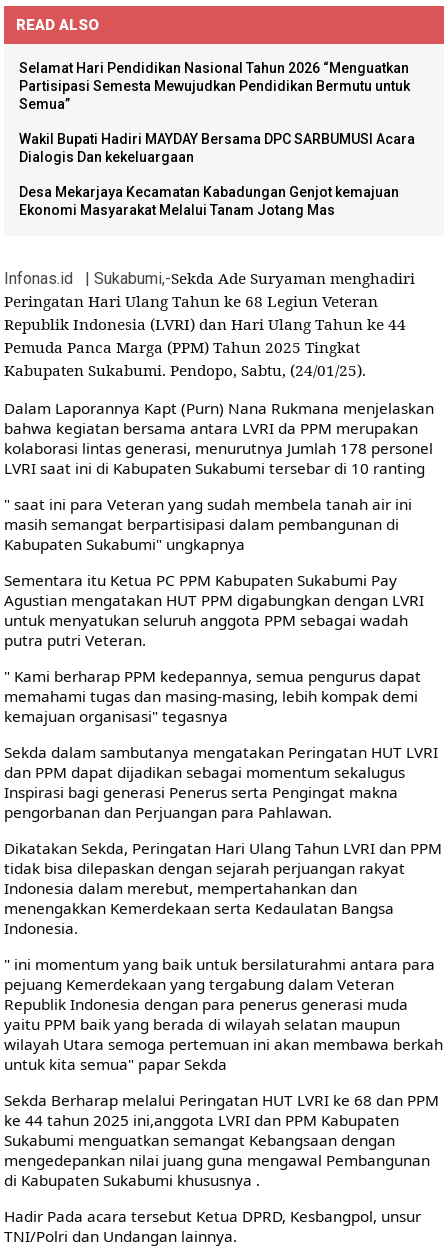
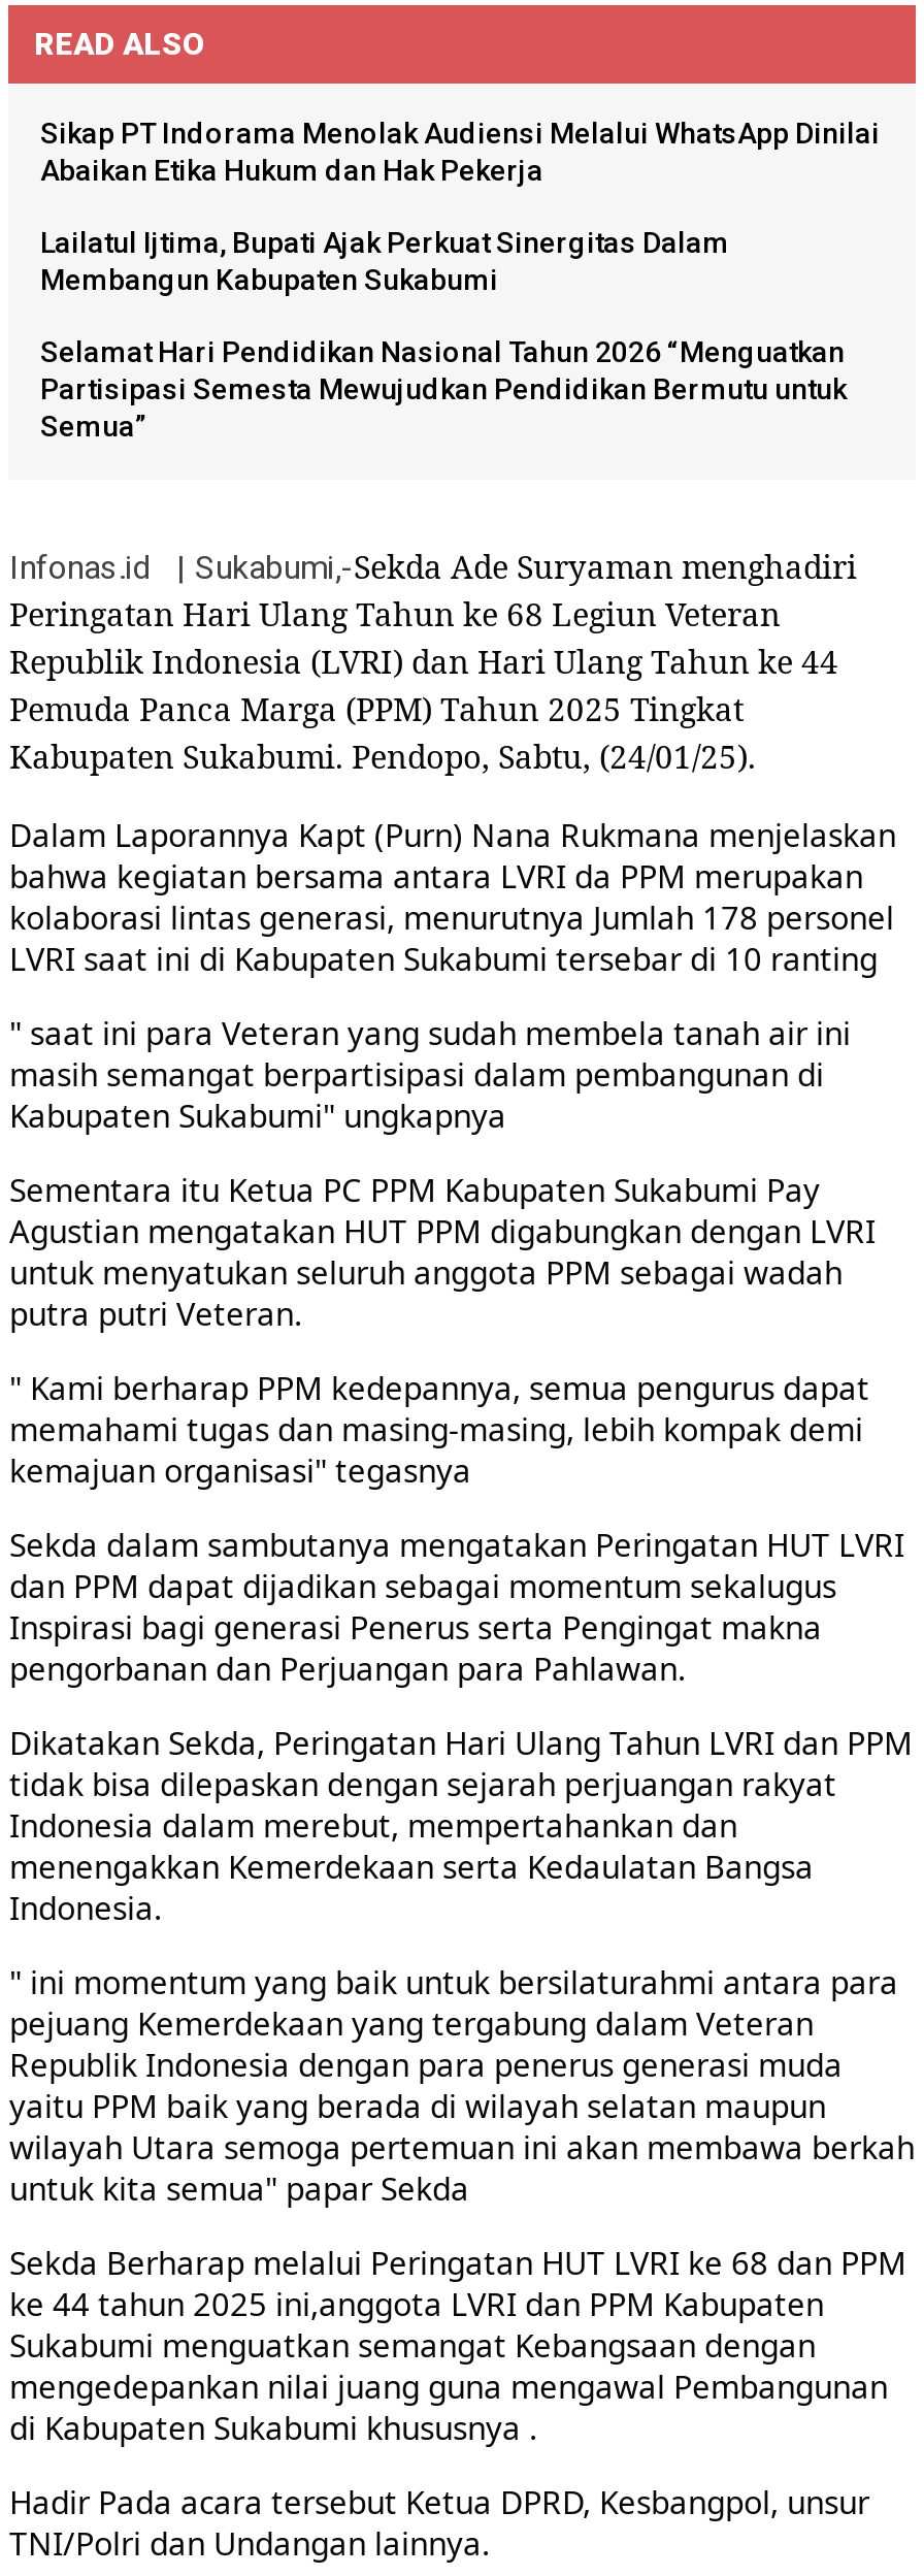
none -> [40,116,880,295] Sikap PT Indorama Menolak Audiensi Melalui WhatsApp Dinilai | Abaikan Etika Hukum dan Hak Pekerja | Lailatul Ijtima, Bupati Ajak Perkuat Sinergitas Dalam | Membangun Kabupaten Sukabumi
moved [19,60,410,112] -> [40,335,847,442]: Selamat Hari Pendidikan Nasional Tahun 2026 “Menguatkan | Partisipasi Semesta Mewujudkan Pendidikan Bermutu untuk | Semua”
[19,131,415,218] Wakil Bupati Hadiri MAYDAY Bersama DPC SARBUMUSI Acara | Dialogis Dan kekeluargaan | Desa Mekarjaya Kecamatan Kabadungan Genjot kemajuan | Ekonomi Masyarakat Melalui Tanam Jotang Mas -> none

